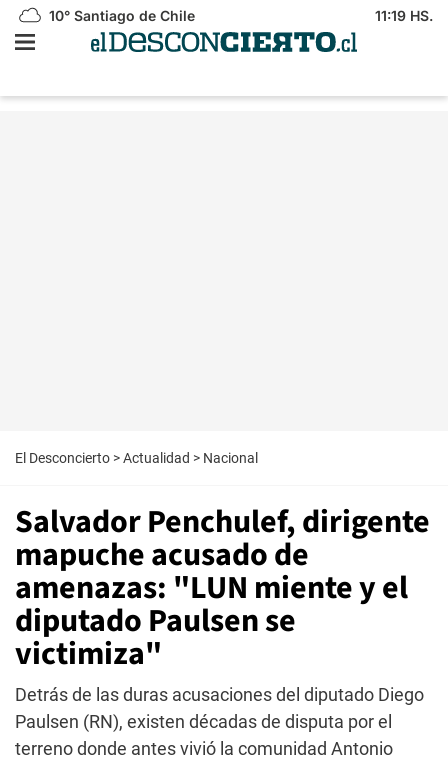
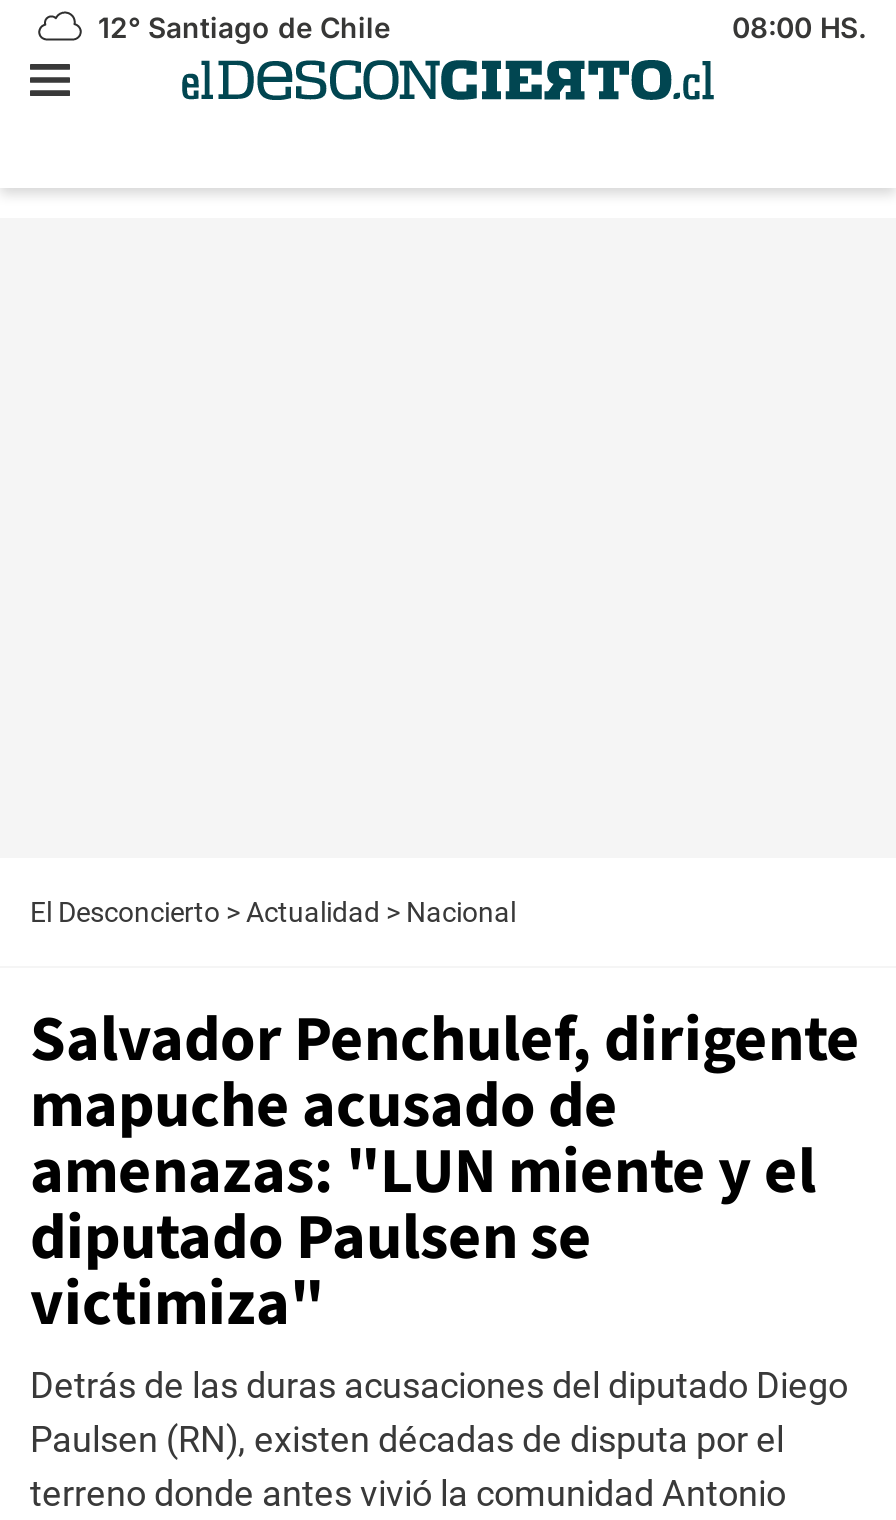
[45,7,195,24] 10° Santiago de Chile -> [90,10,390,44] 12° Santiago de Chile
[375,7,433,24] 11:19 HS. -> [732,10,866,44] 08:00 HS.

